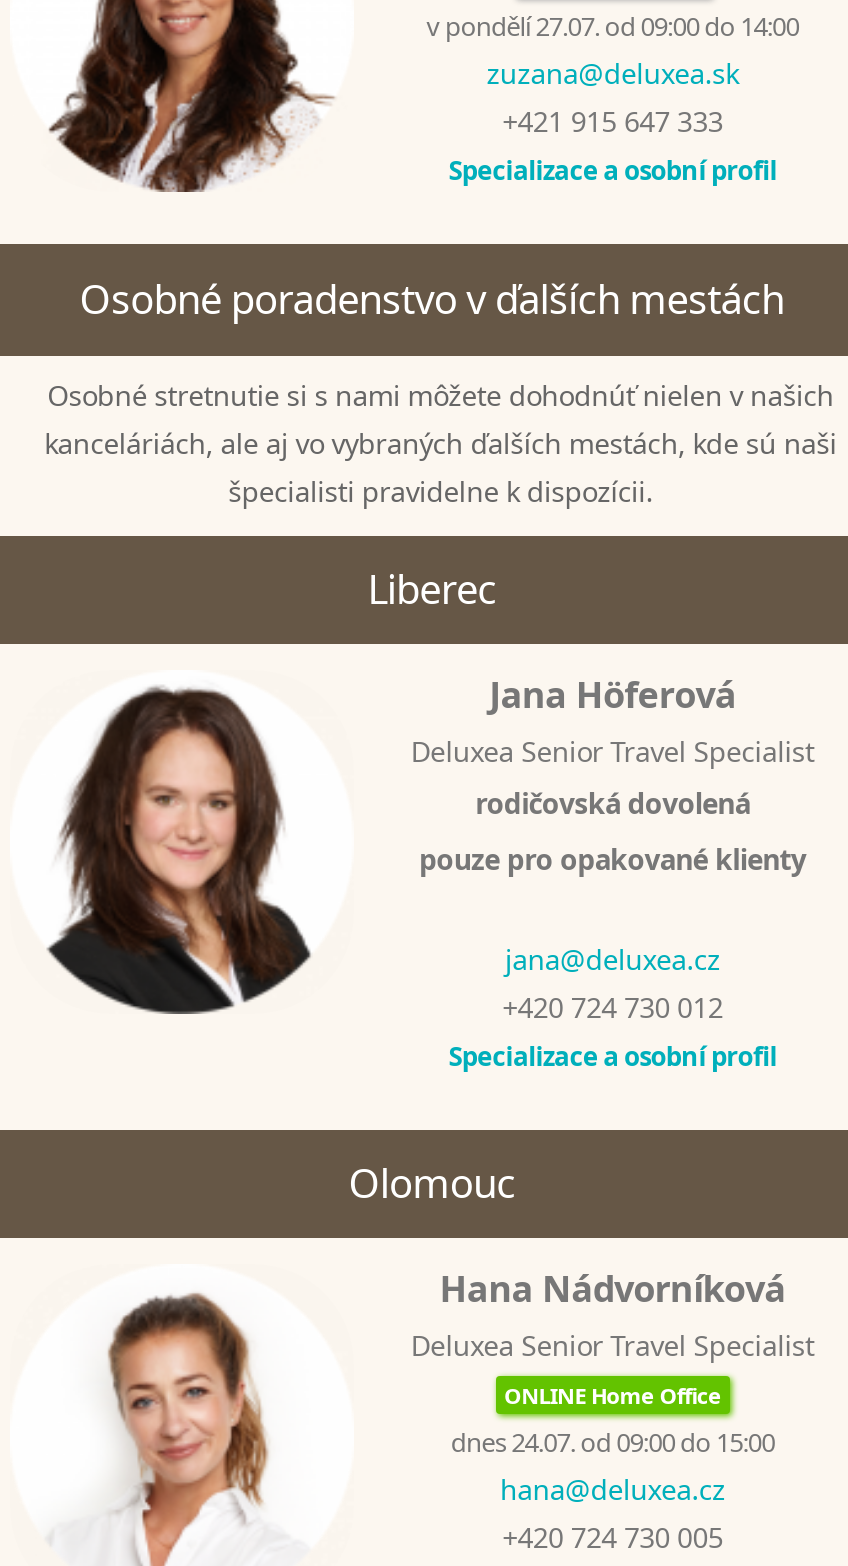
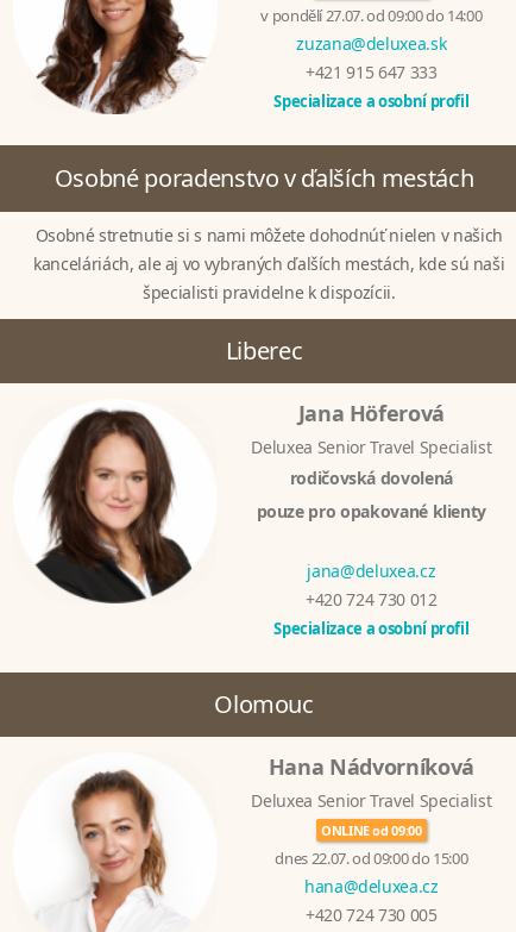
[504,1380,721,1410] ONLINE Home Office -> [321,821,422,839] ONLINE od 09:00
[451,1424,774,1460] dnes 24.07. od 09:00 do 15:00 -> [275,847,467,869] dnes 22.07. od 09:00 do 15:00

